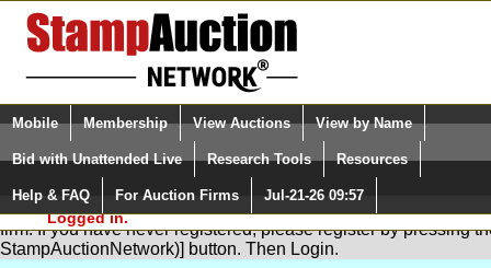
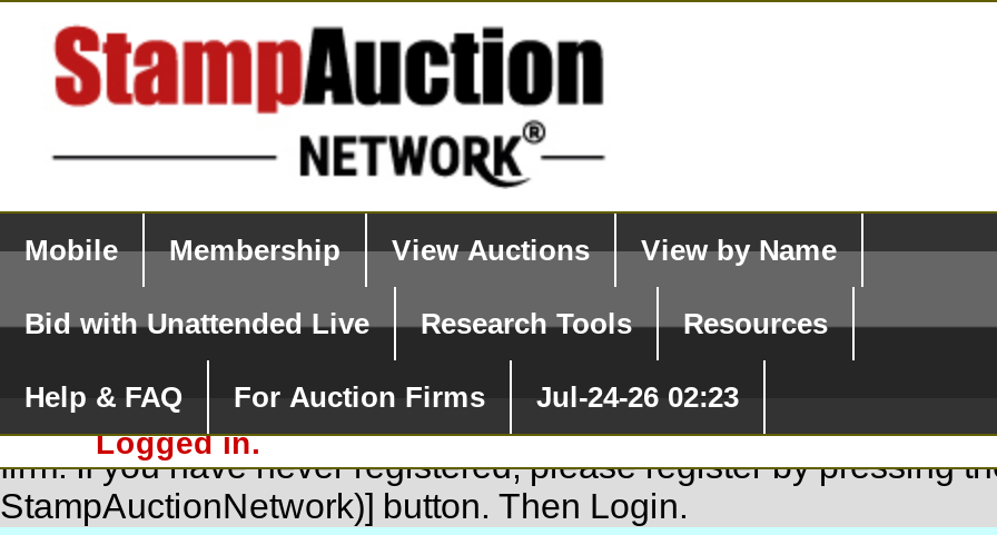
[264,187,364,203] Jul-21-26 09:57 -> [536,380,739,414] Jul-24-26 02:23

